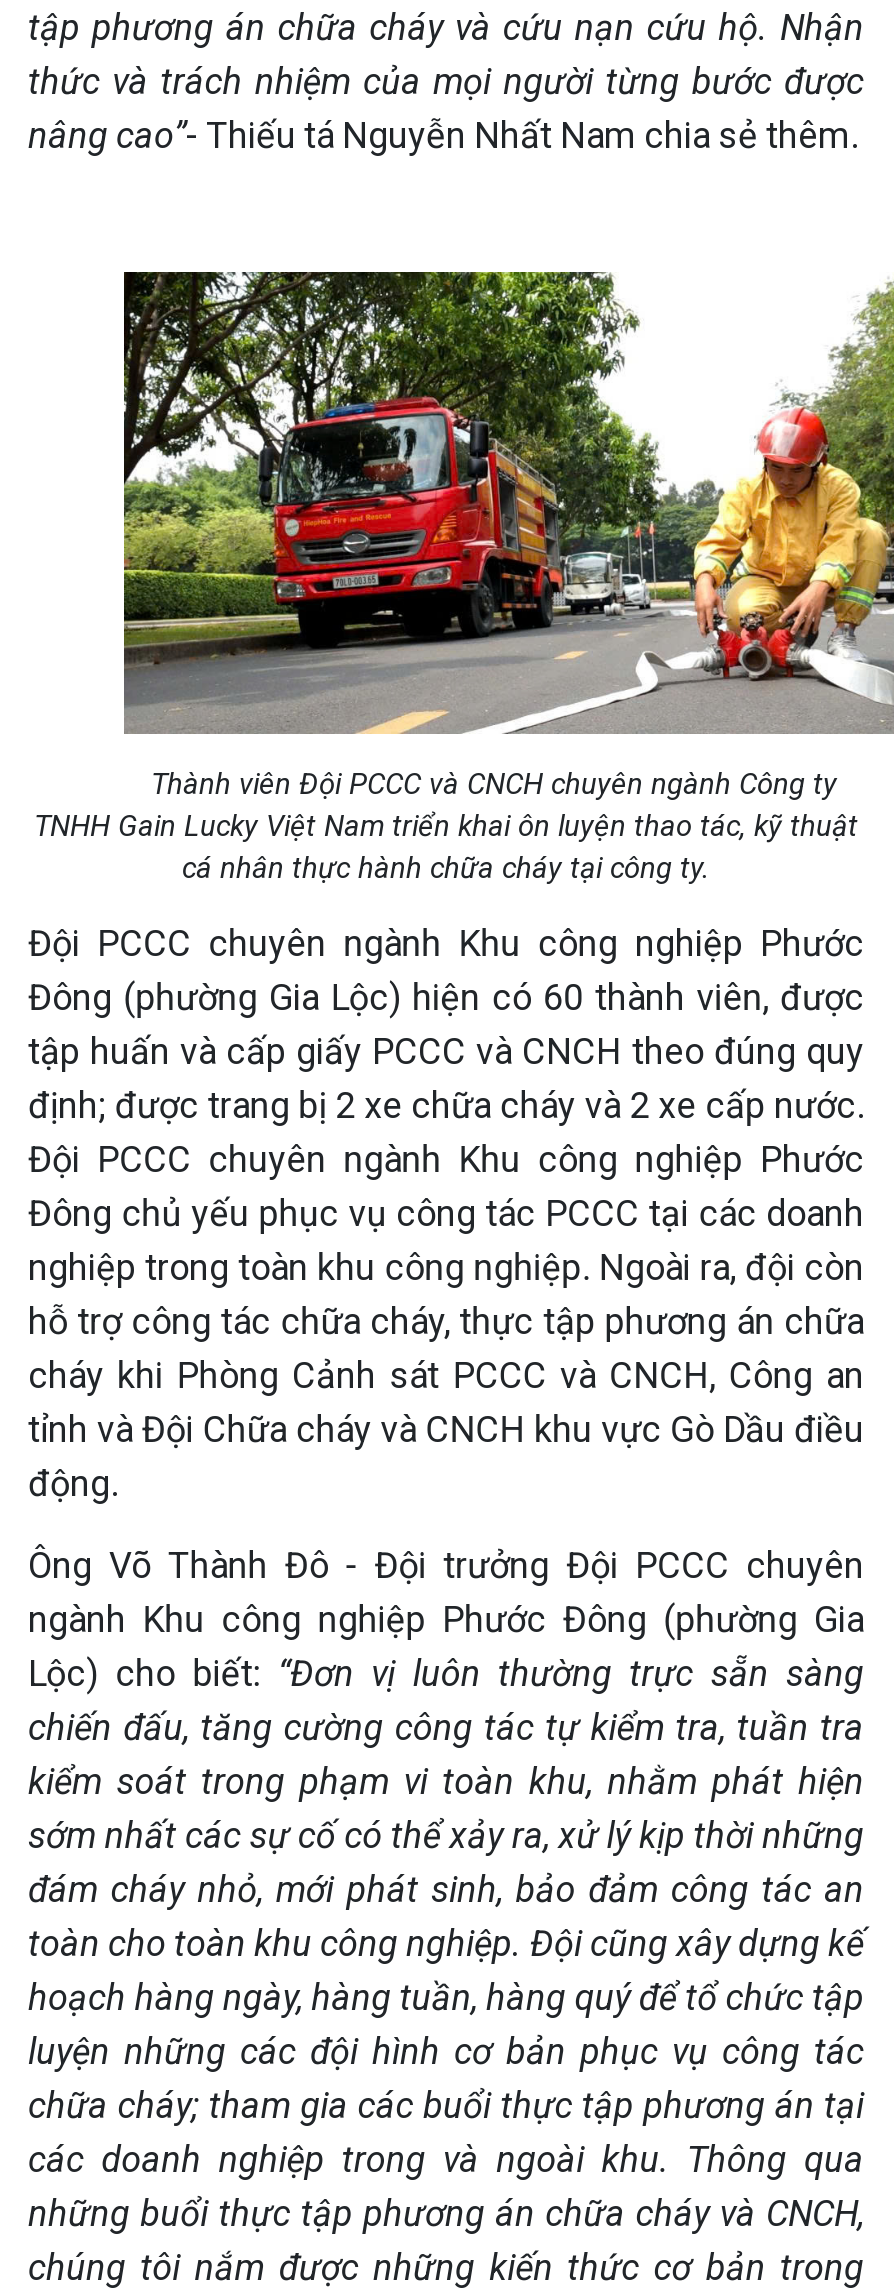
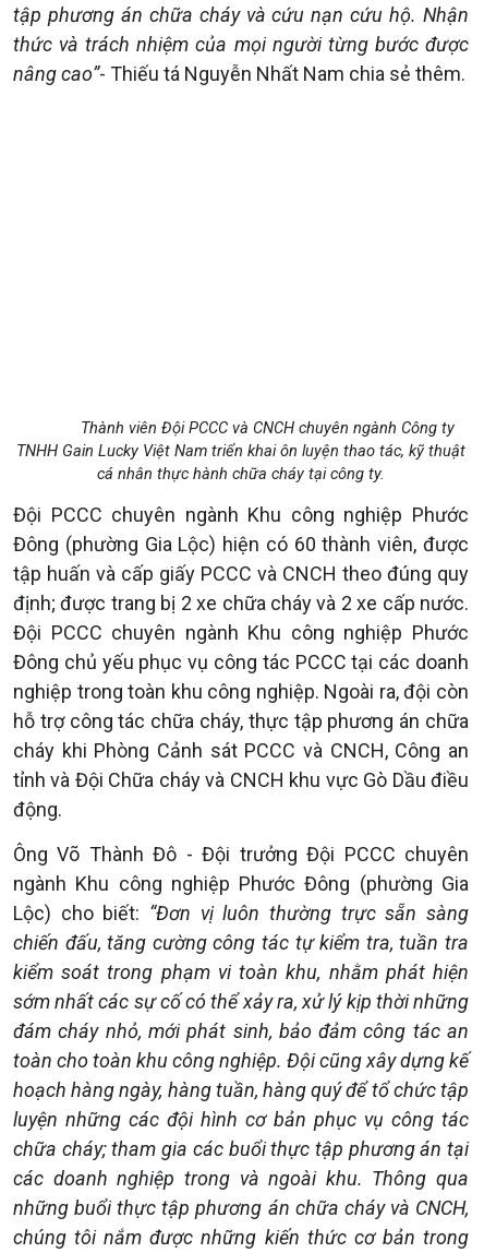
[122,270,888,736] [image] -> none

